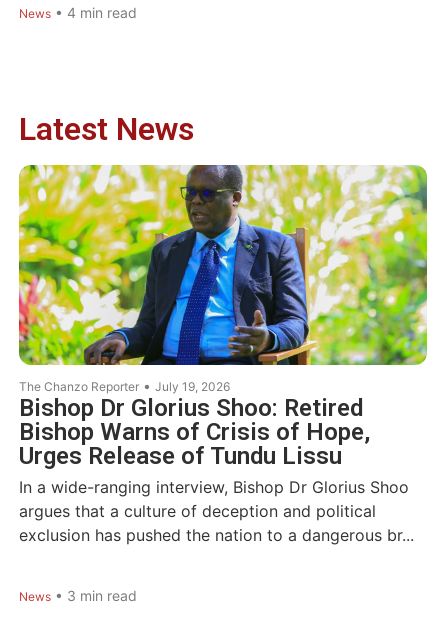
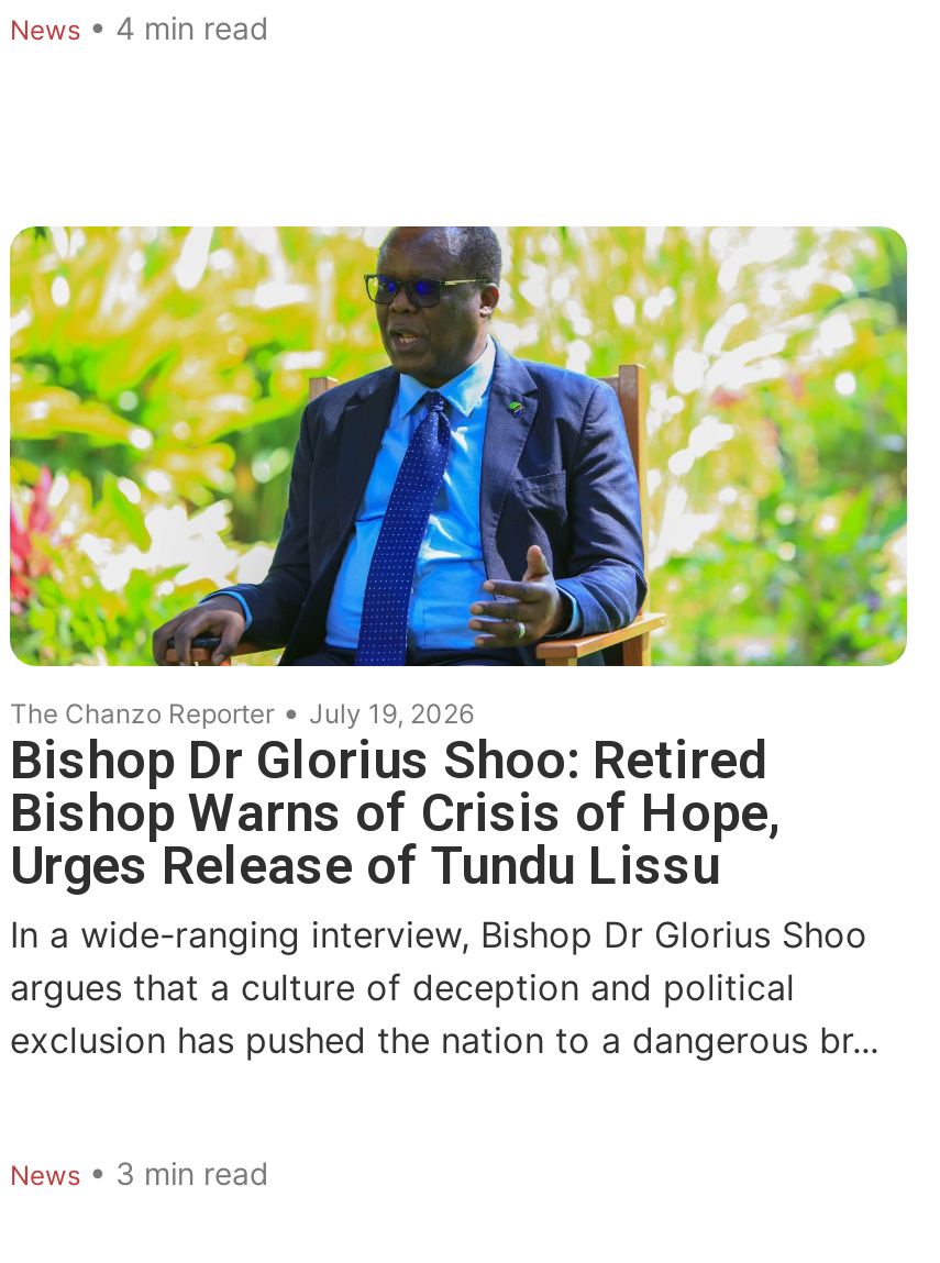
[19,110,194,148] Latest News -> none

